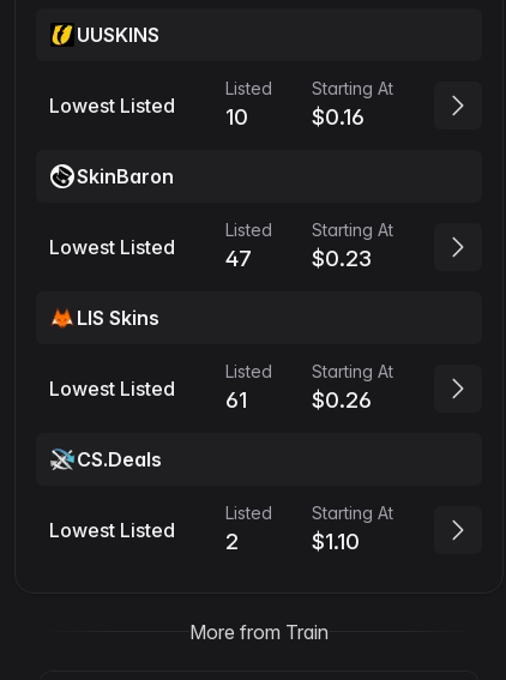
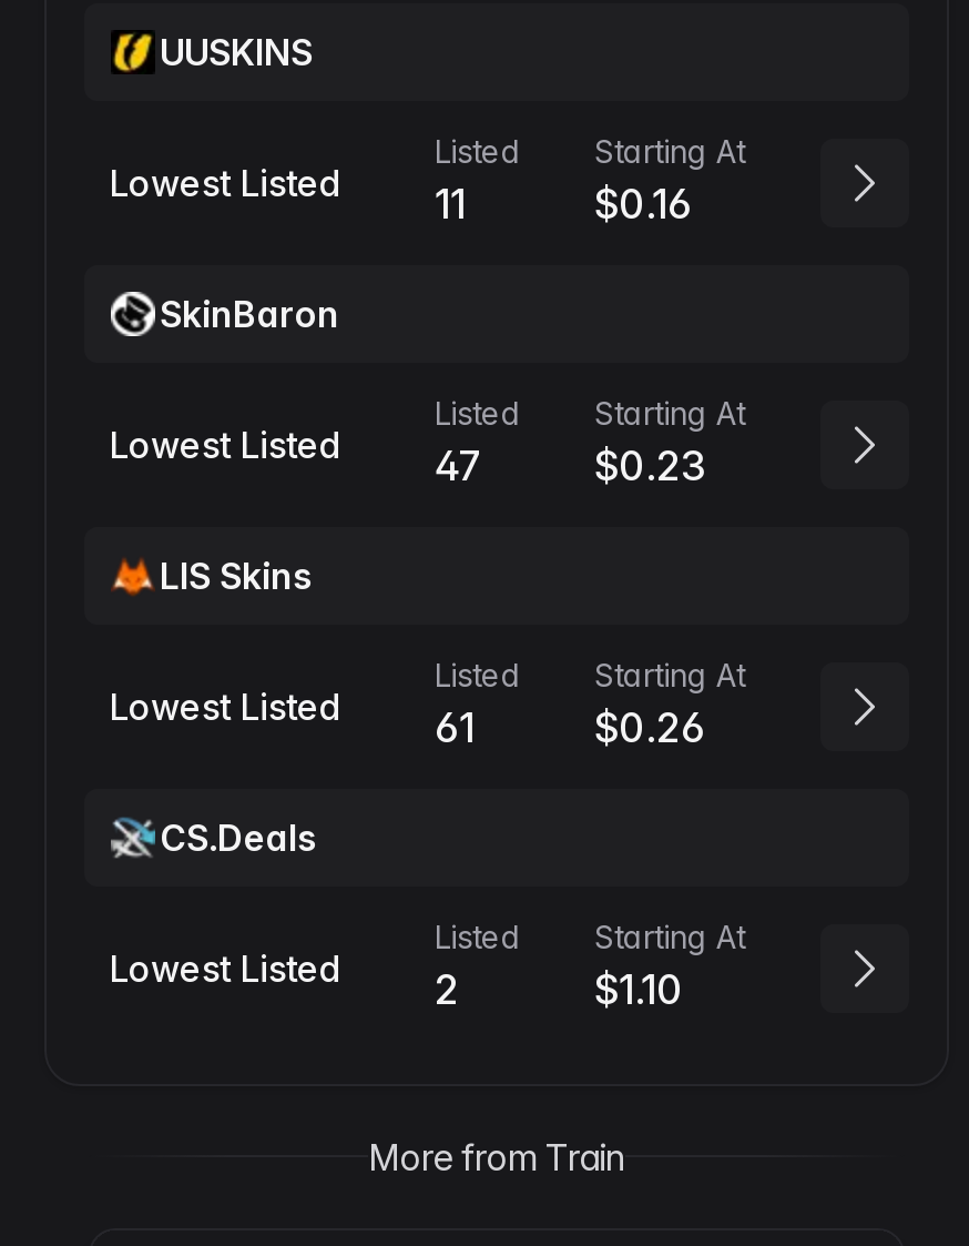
[225,104,248,129] 10 -> [435,180,466,226] 11

